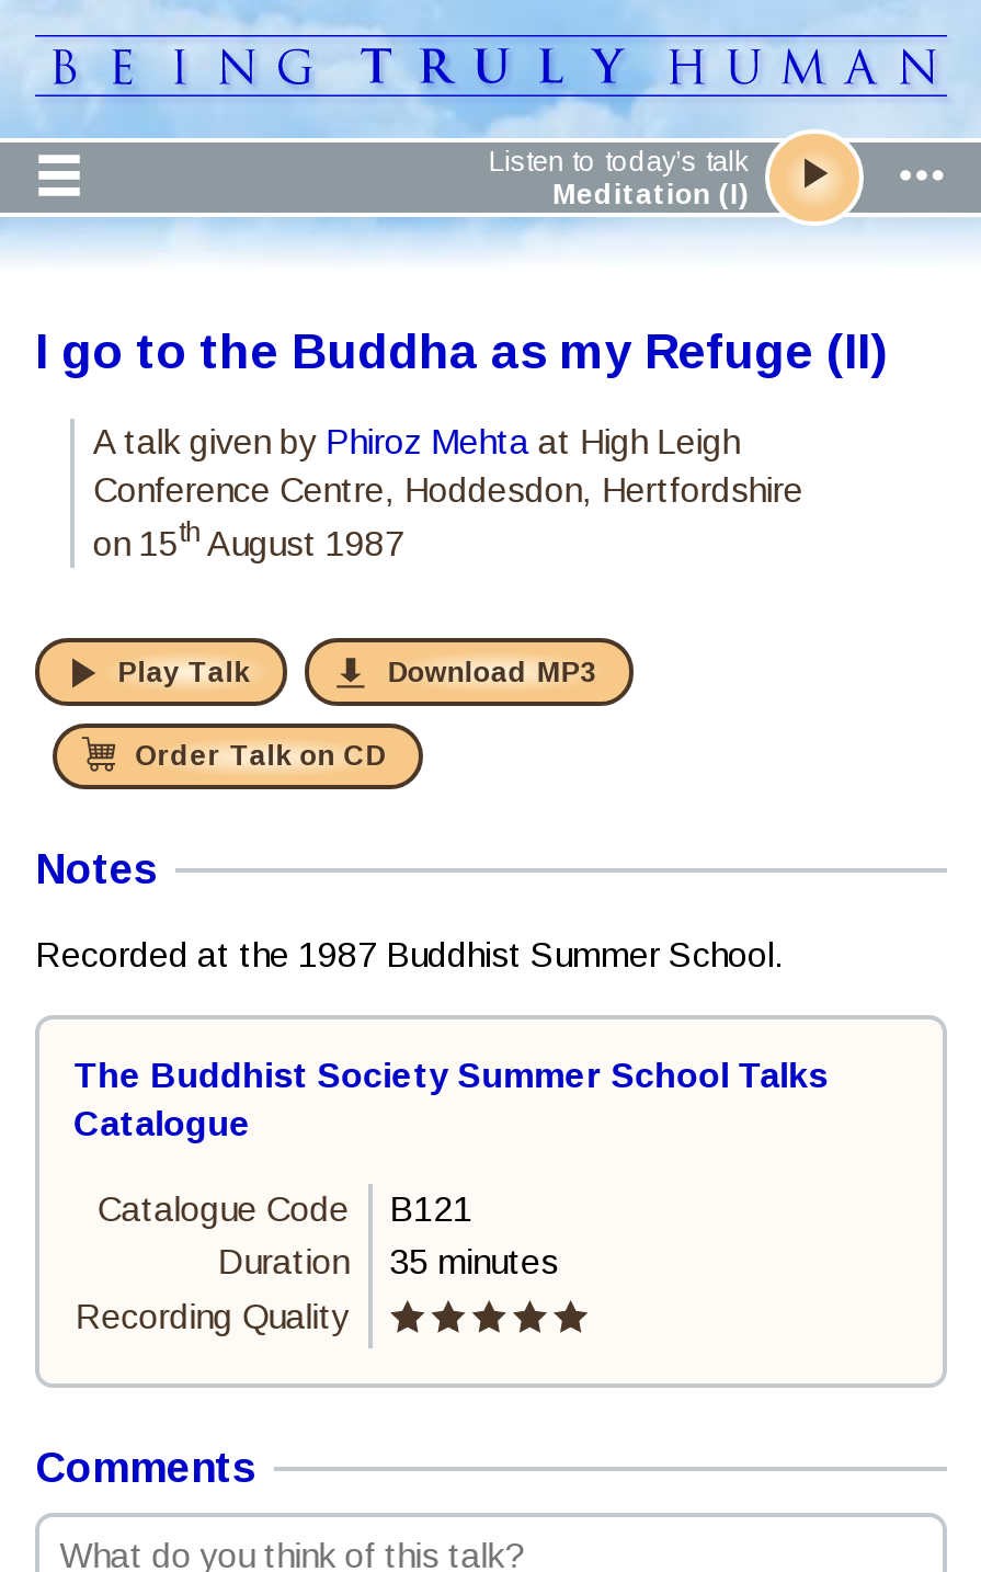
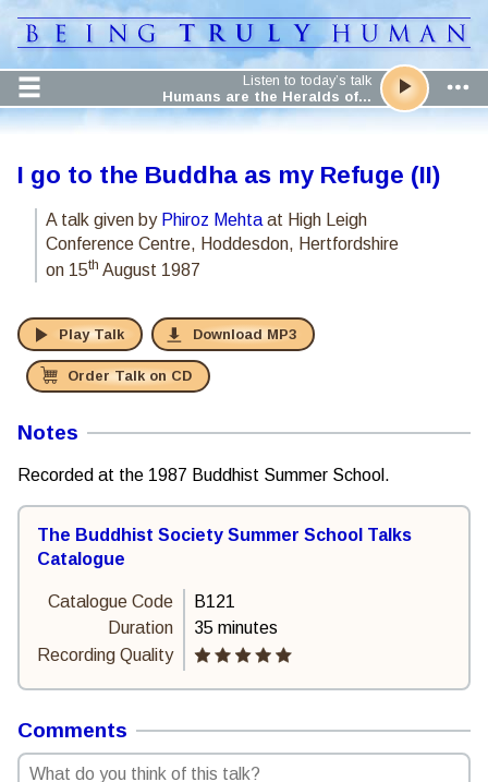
[552,178,747,210] Meditation (I) -> [162,88,371,105] Humans are the Heralds of…

